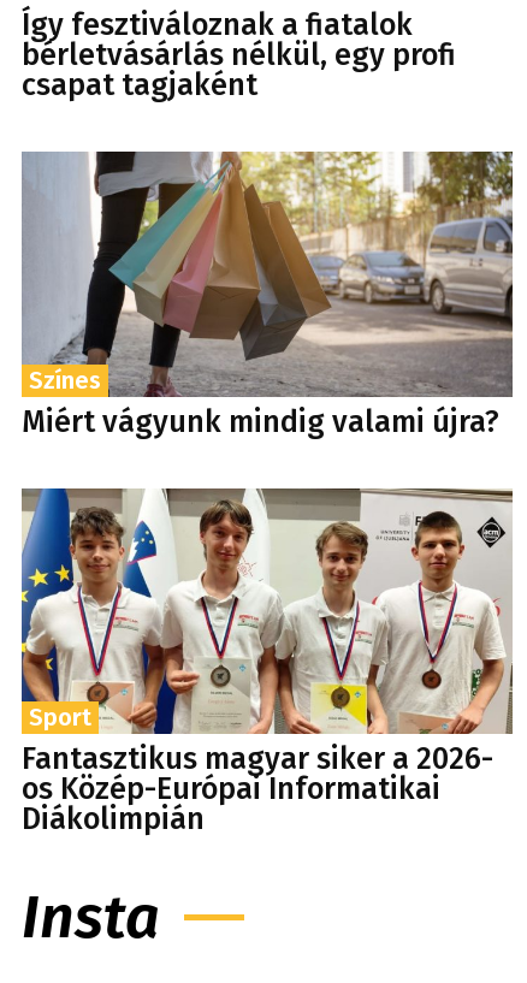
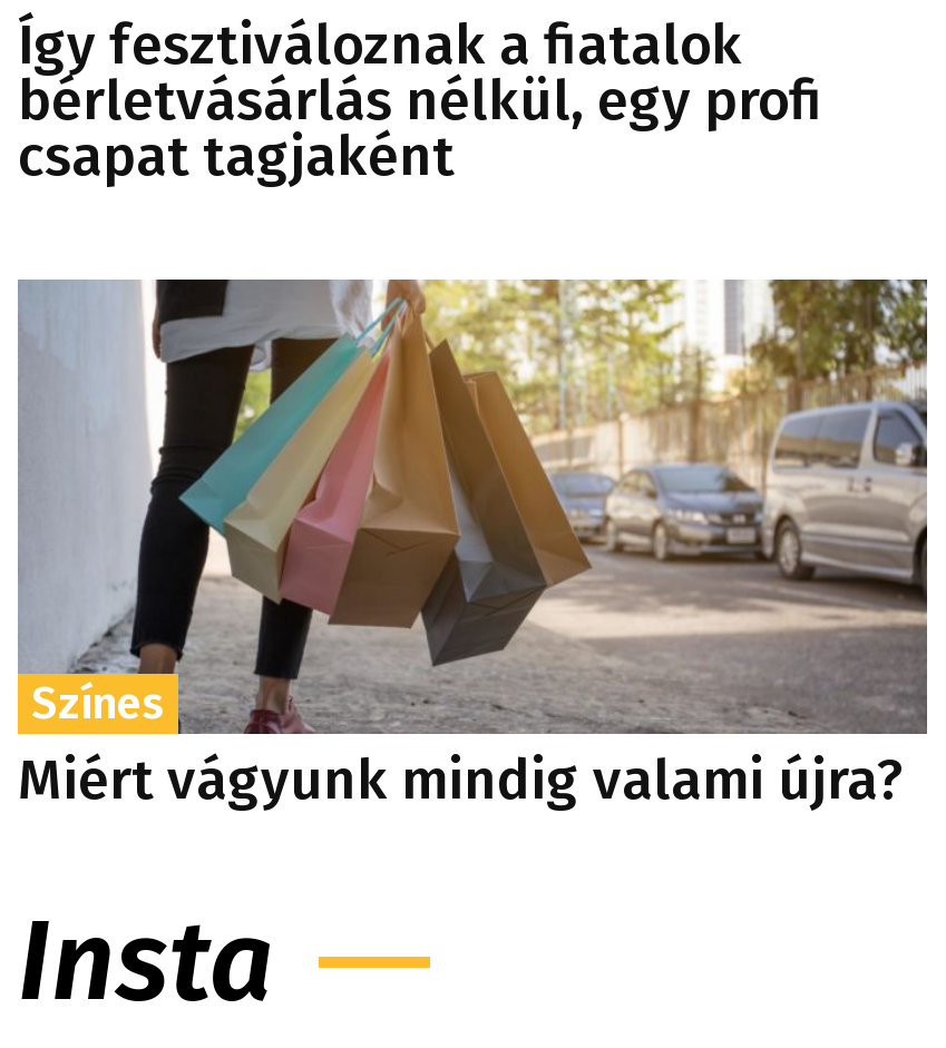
[20,487,514,837] [image] | Sport | Fantasztikus magyar siker a 2026- | os Közép-Európai Informatikai | Diákolimpián -> none

